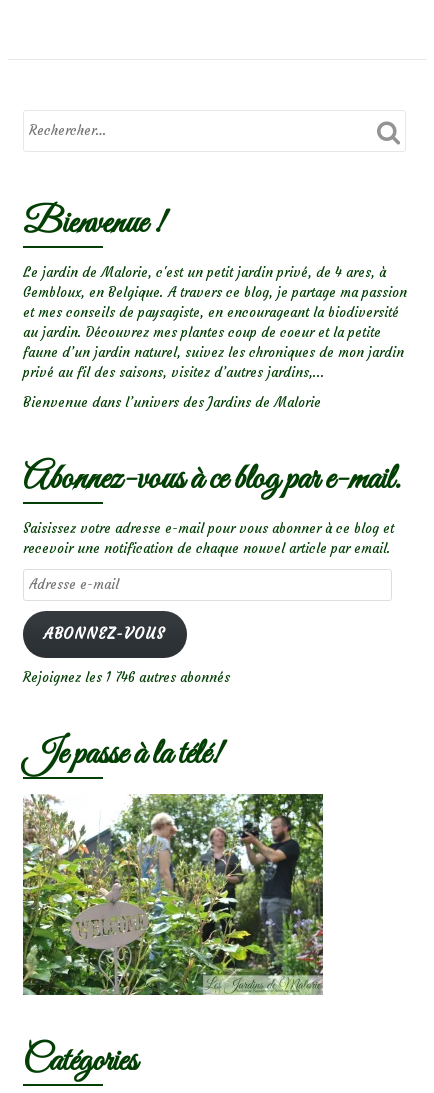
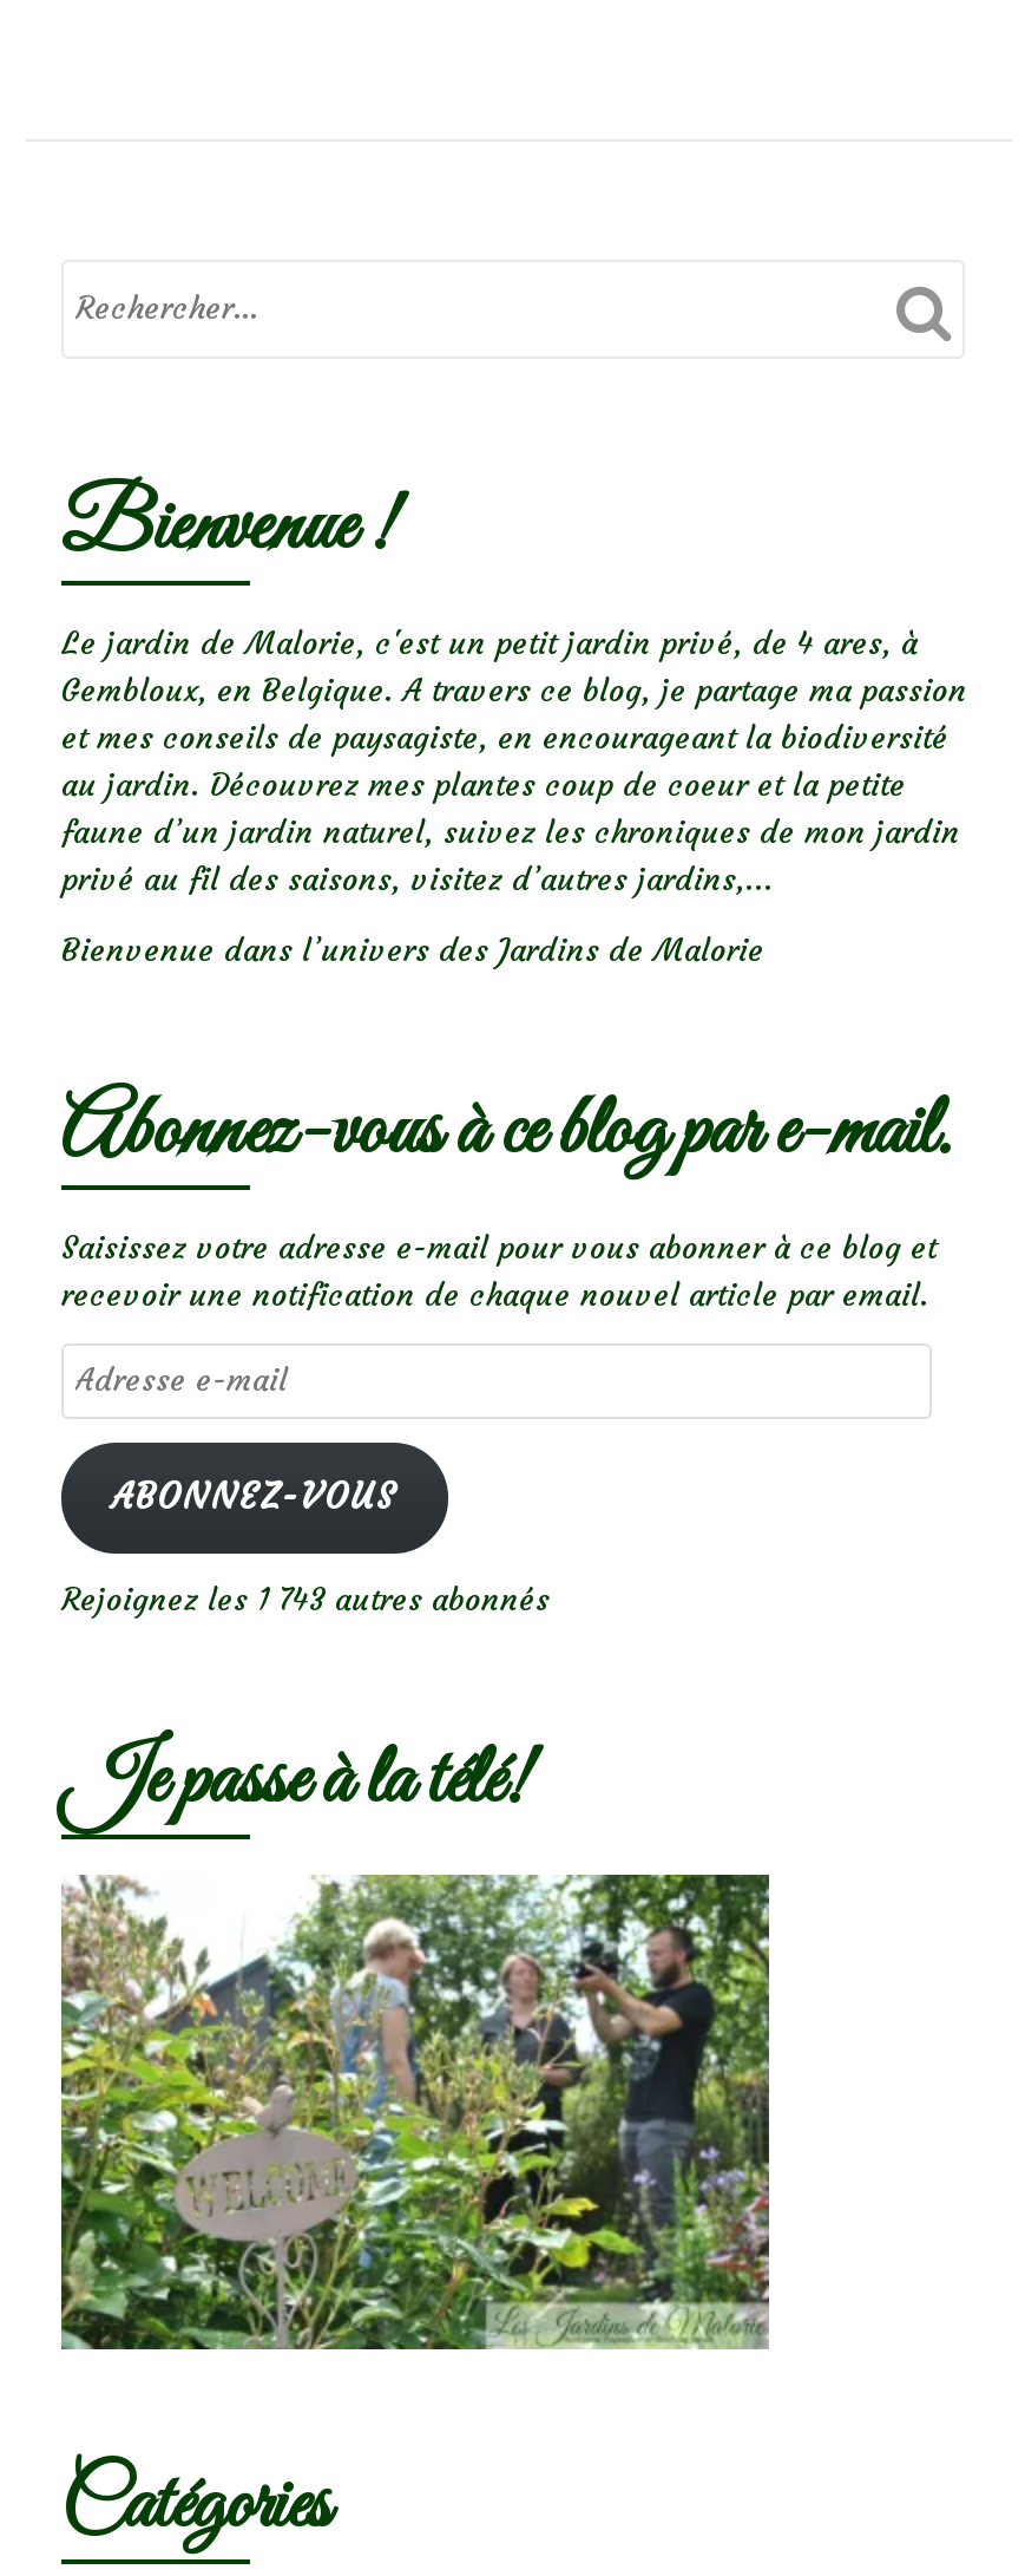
[23,669,230,686] Rejoignez les 1 746 autres abonnés -> [61,1579,550,1619] Rejoignez les 1 743 autres abonnés

